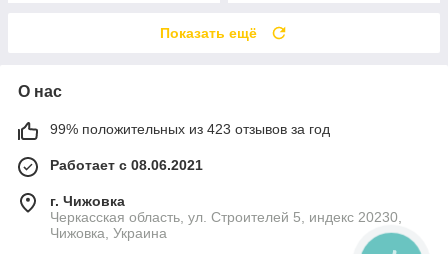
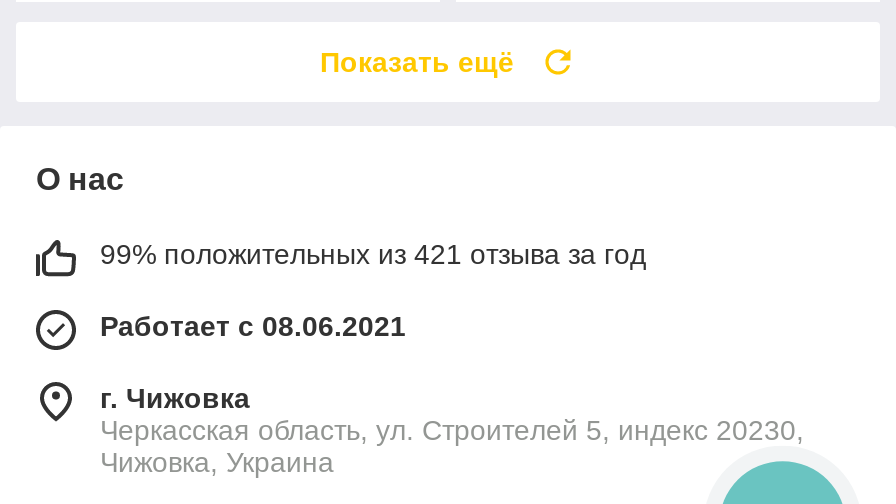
[50,121,330,137] 99% положительных из 423 отзывов за год -> [100,238,646,270] 99% положительных из 421 отзыва за год

